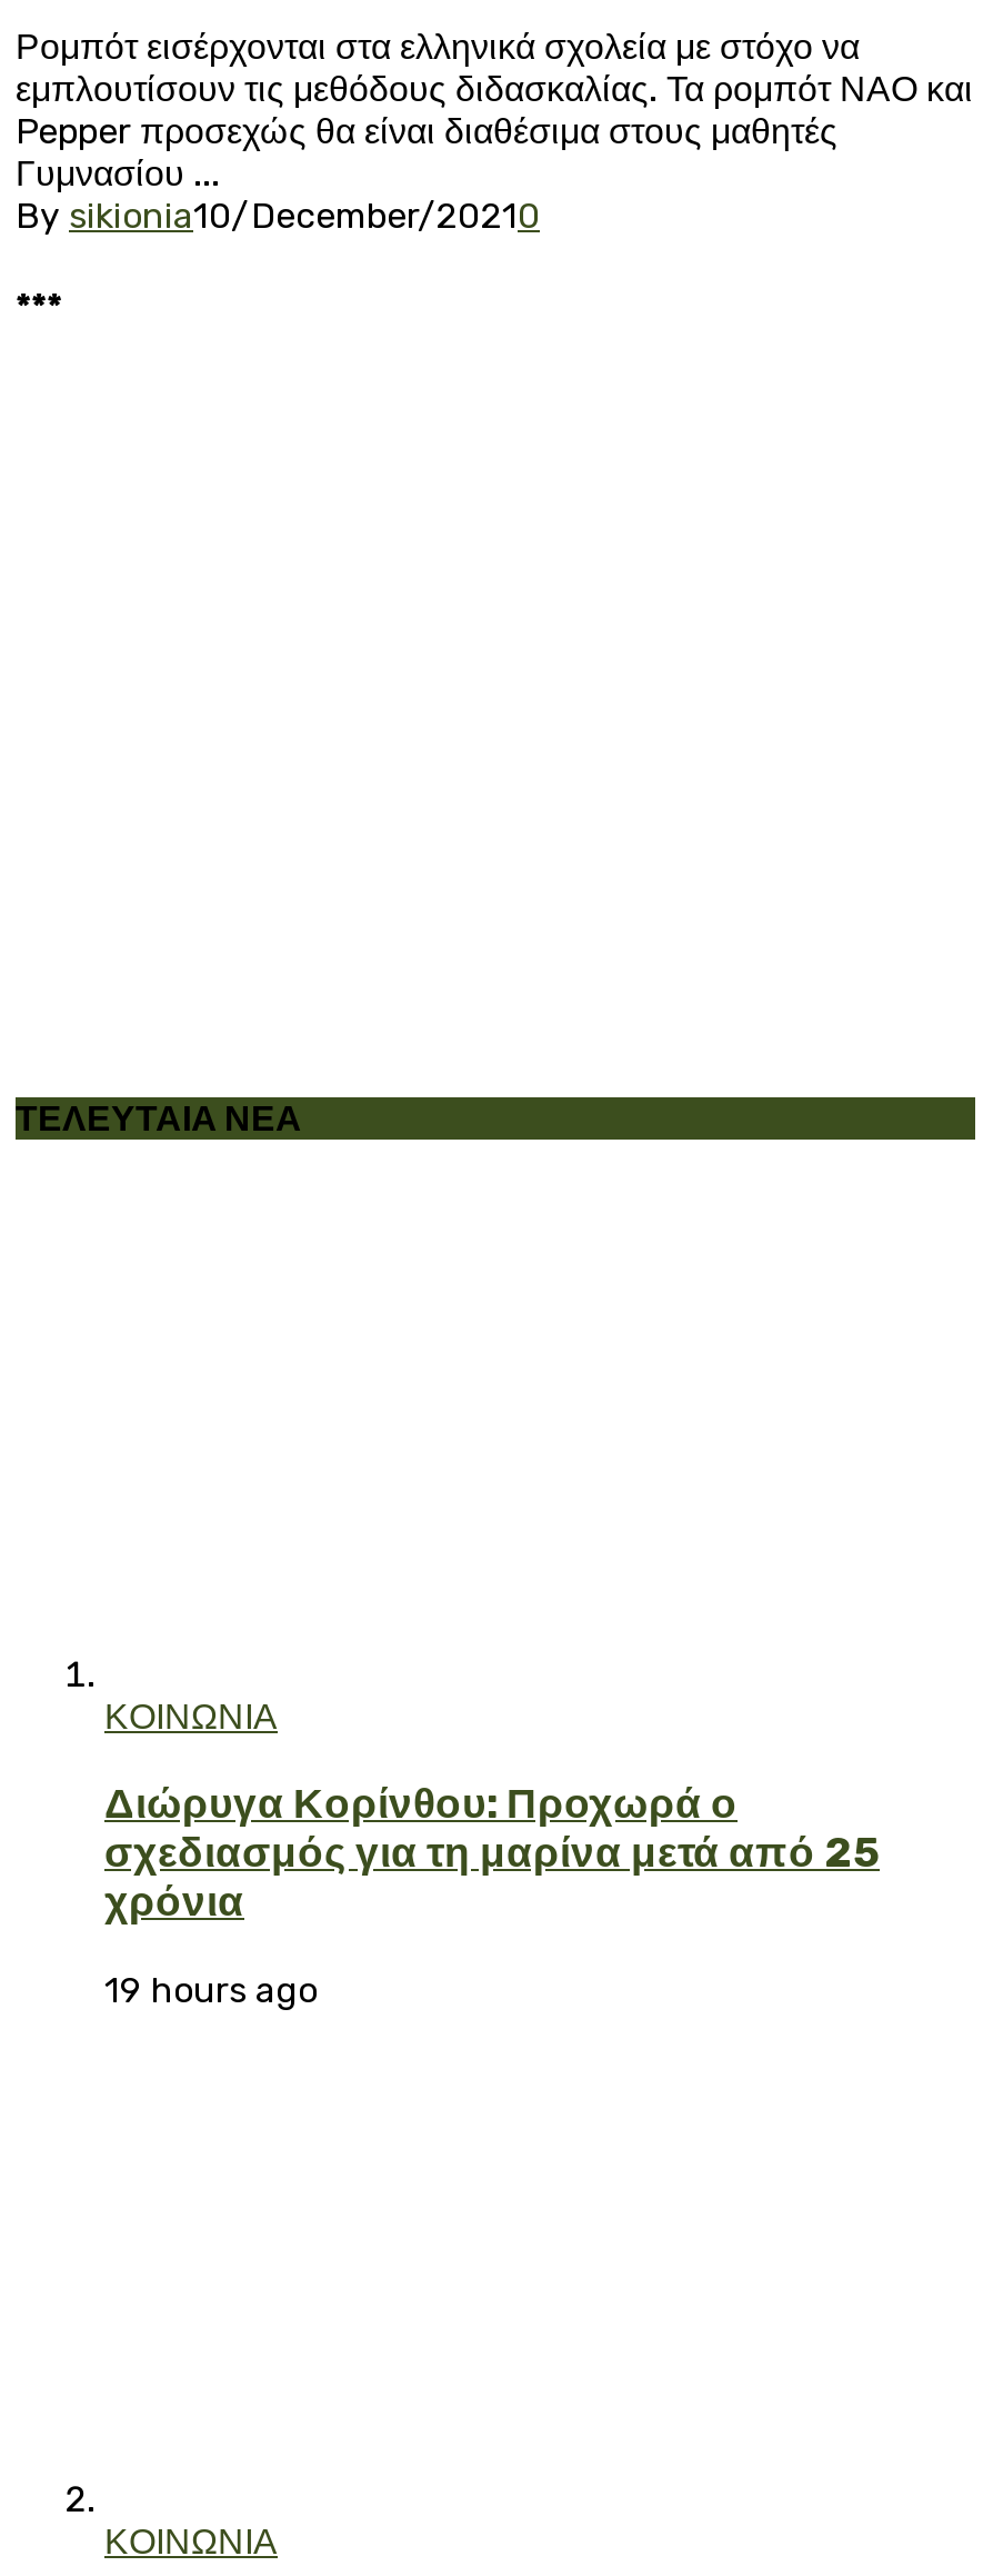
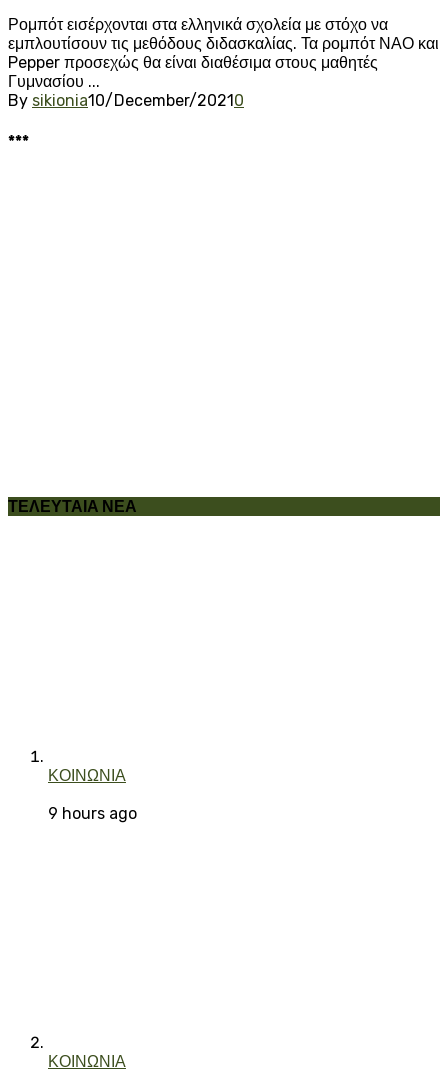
[104,1780,880,2011] Διώρυγα Κορίνθου: Προχωρά ο | σχεδιασμός για τη μαρίνα μετά από 25 | χρόνια | 19 hours ago -> [48,804,137,823] 9 hours ago

